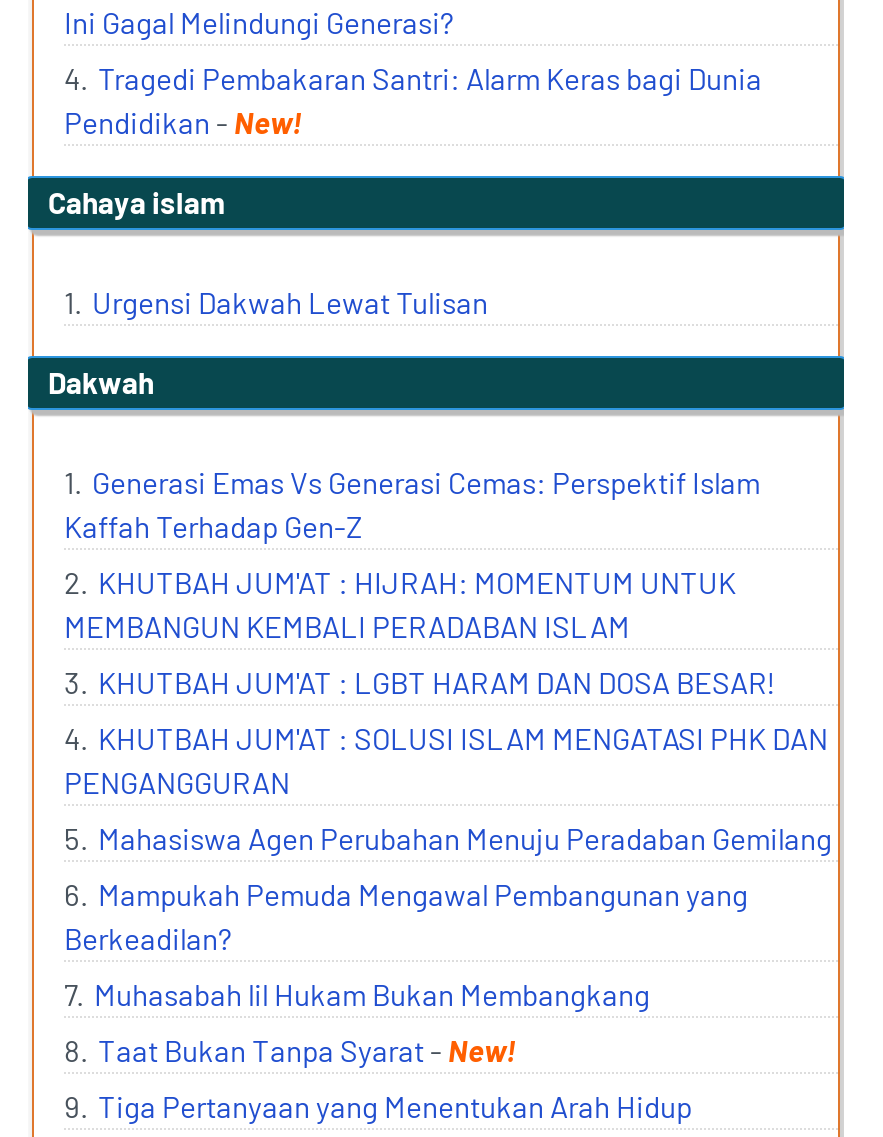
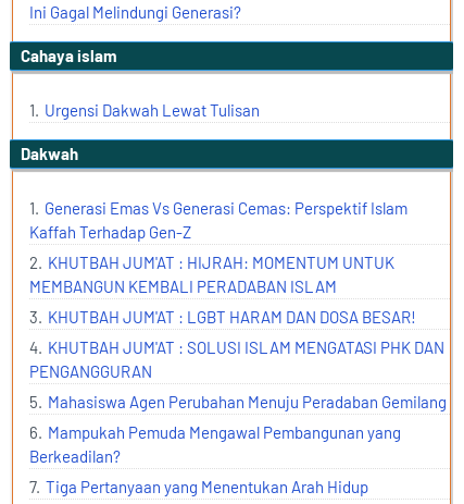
[64,60,762,140] Tragedi Pembakaran Santri: Alarm Keras bagi Dunia | Pendidikan - New! -> none
[94,976,650,1068] Muhasabah lil Hukam Bukan Membangkang | Taat Bukan Tanpa Syarat - New! -> none

